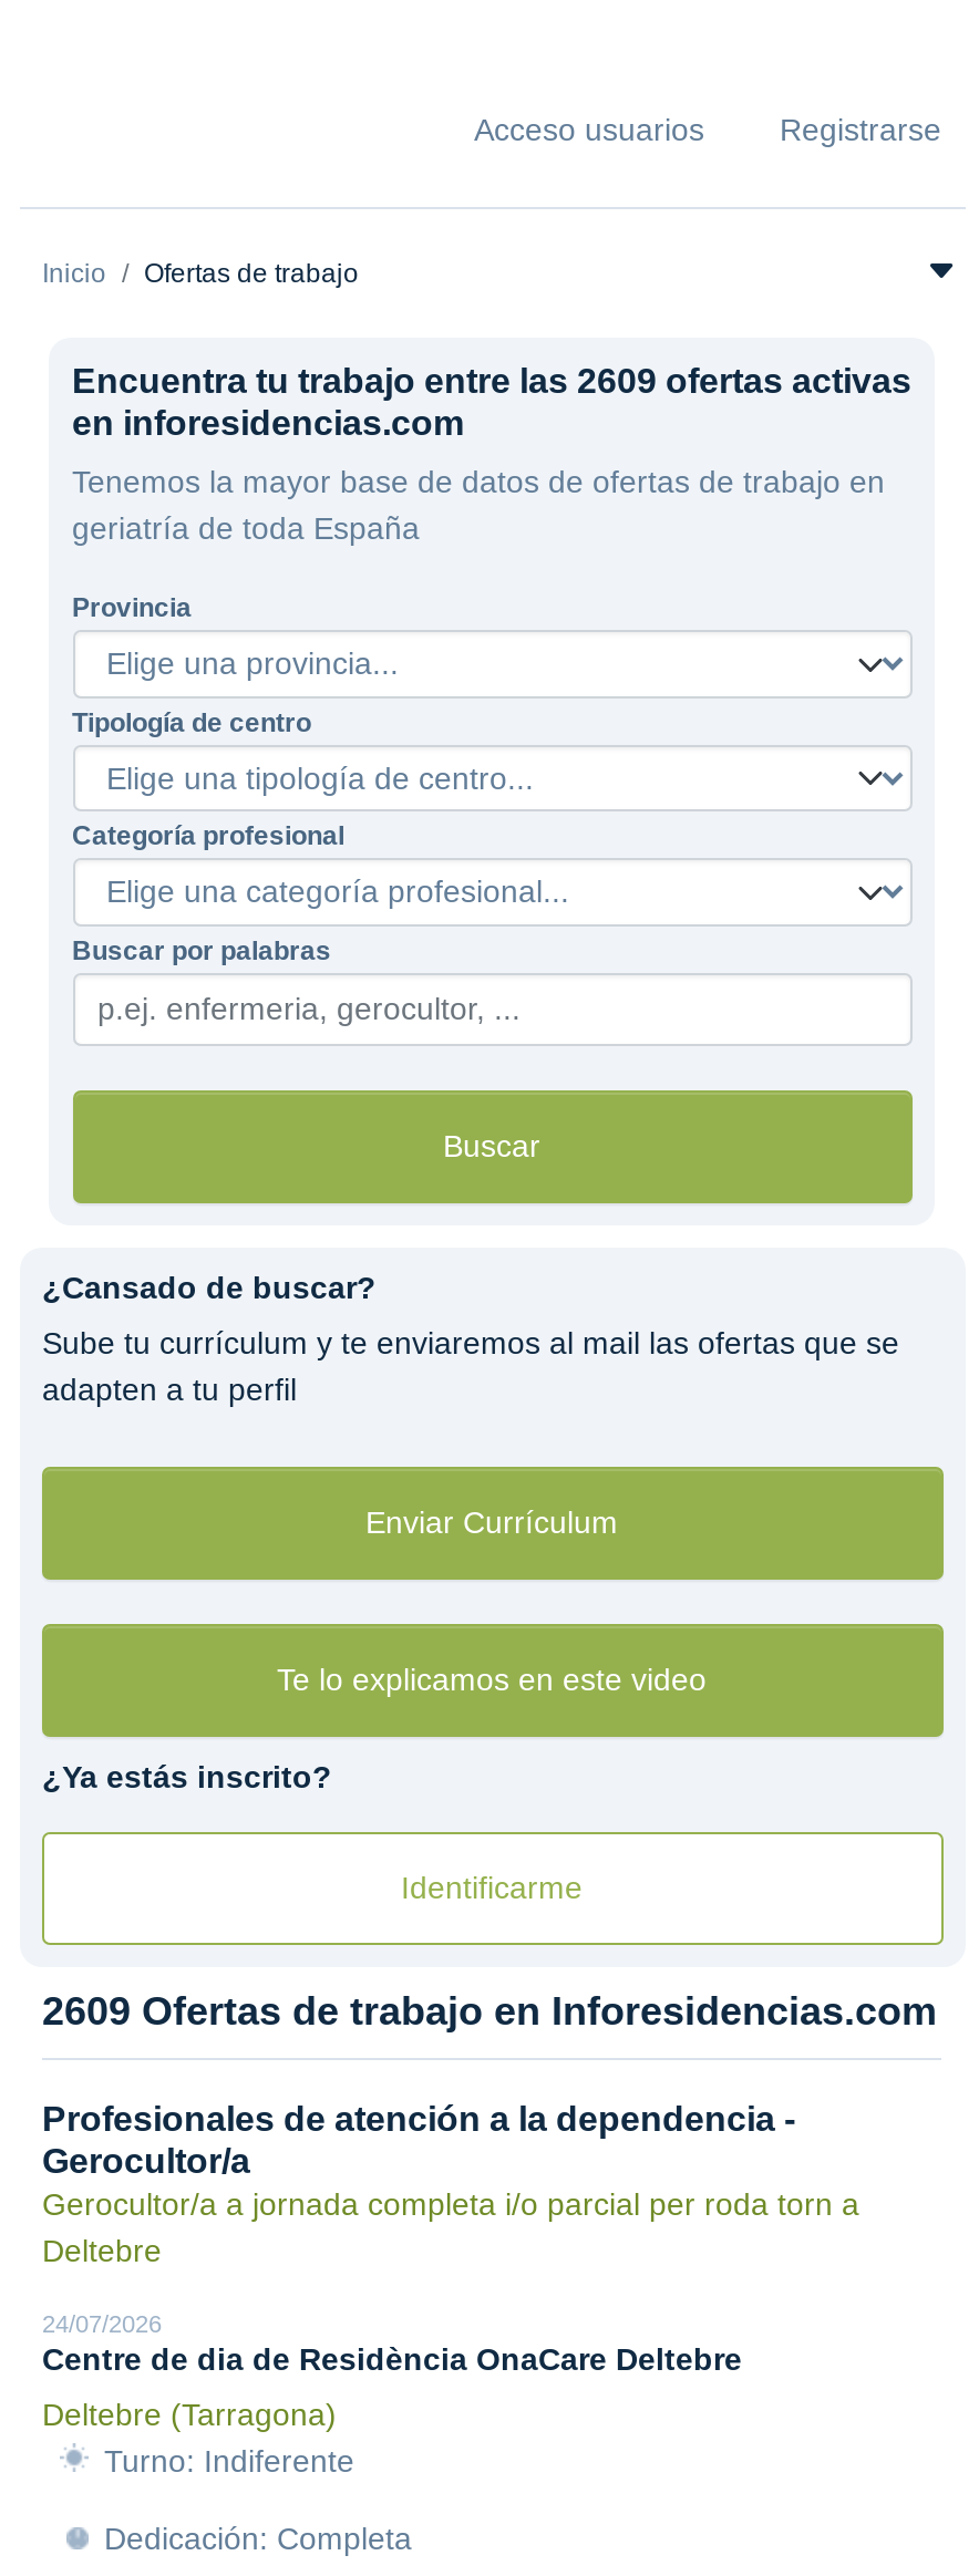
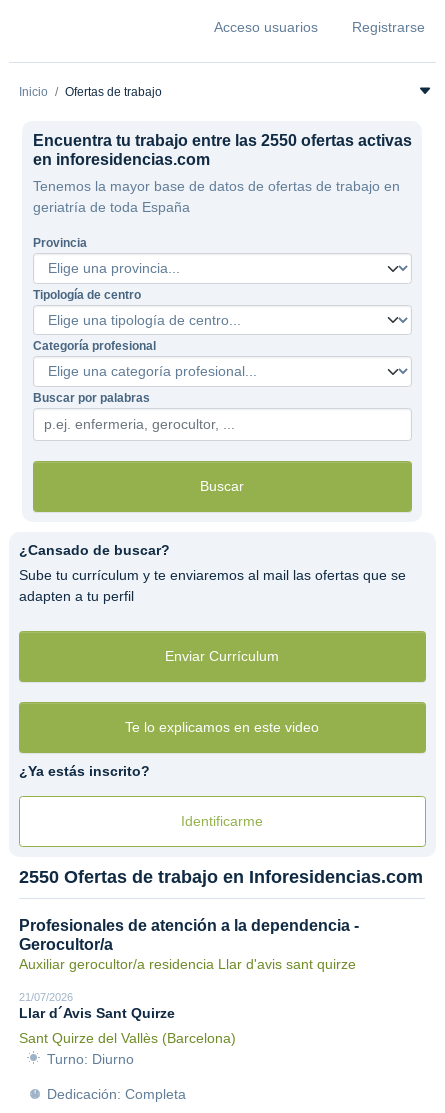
[72,362,911,400] Encuentra tu trabajo entre las 2609 ofertas activas -> [32,132,411,149] Encuentra tu trabajo entre las 2550 ofertas activas
[42,1989,937,2034] 2609 Ofertas de trabajo en Inforesidencias.com -> [19,867,423,887] 2550 Ofertas de trabajo en Inforesidencias.com
[42,2186,859,2268] Gerocultor/a a jornada completa i/o parcial per roda torn a | Deltebre -> [19,956,356,972] Auxiliar gerocultor/a residencia Llar d'avis sant quirze
[42,2310,742,2377] 24/07/2026 | Centre de dia de Residència OnaCare Deltebre -> [19,991,175,1021] 21/07/2026 | Llar d´Avis Sant Quirze
[42,2397,354,2479] Deltebre (Tarragona) | Turno: Indiferente -> [19,1030,236,1067] Sant Quirze del Vallès (Barcelona) | Turno: Diurno

